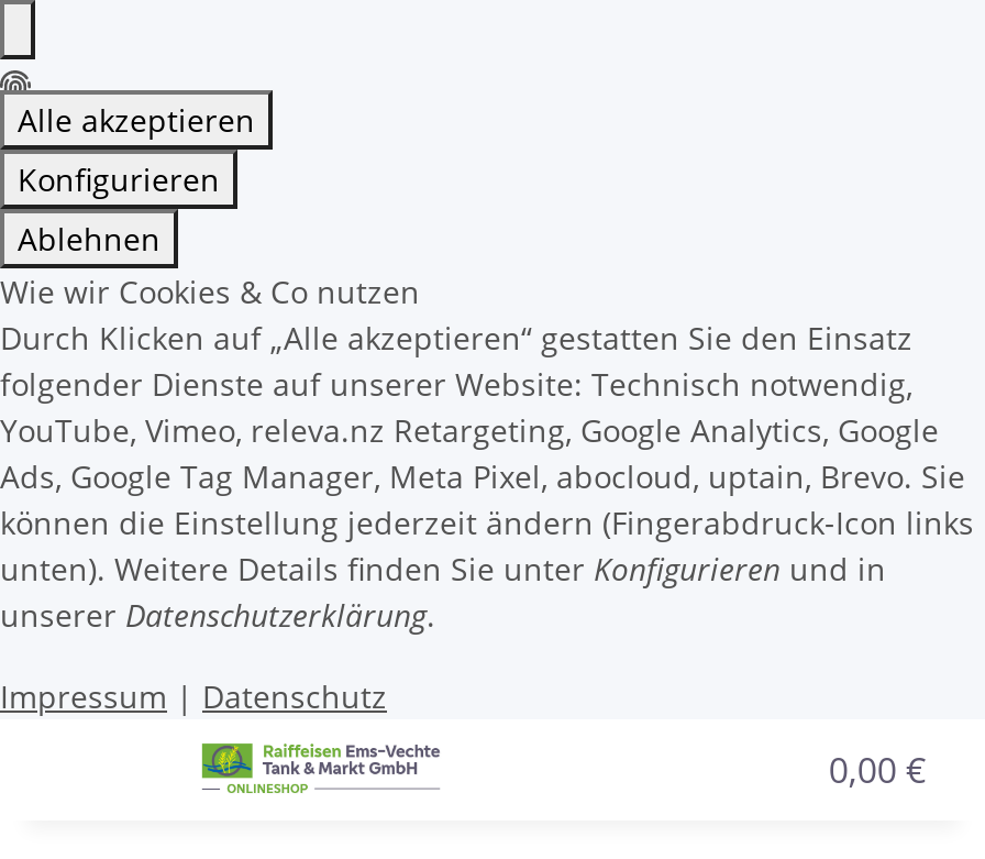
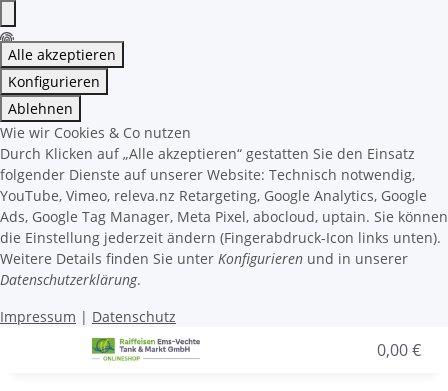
[0,455,974,636] Ads, Google Tag Manager, Meta Pixel, abocloud, uptain, Brevo. Sie | können die Einstellung jederzeit ändern (Fingerabdruck-Icon links | unten). Weitere Details finden Sie unter Konfigurieren und in | unserer Datenschutzerklärung. -> [0,207,448,289] Ads, Google Tag Manager, Meta Pixel, abocloud, uptain. Sie können | die Einstellung jederzeit ändern (Fingerabdruck-Icon links unten). | Weitere Details finden Sie unter Konfigurieren und in unserer | Datenschutzerklärung.

